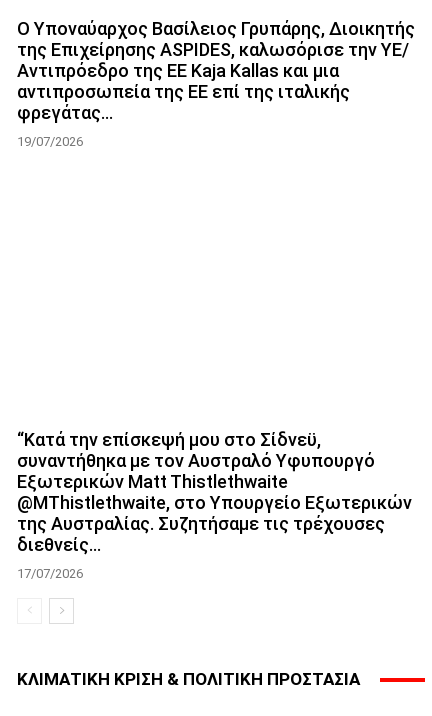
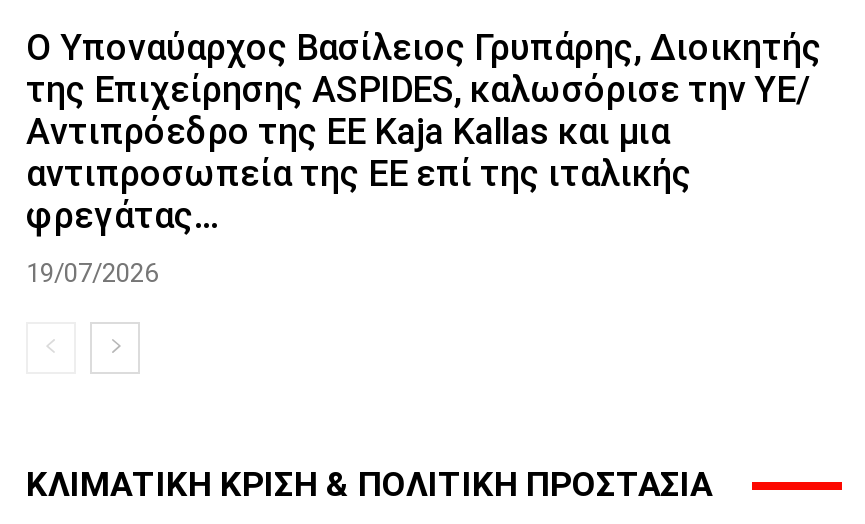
[17,429,412,581] “Κατά την επίσκεψή μου στο Σίδνεϋ, | συναντήθηκα με τον Αυστραλό Υφυπουργό | Εξωτερικών Matt Thistlethwaite | @MThistlethwaite, στο Υπουργείο Εξωτερικών | της Αυστραλίας. Συζητήσαμε τις τρέχουσες | διεθνείς... | 17/07/2026 -> none

